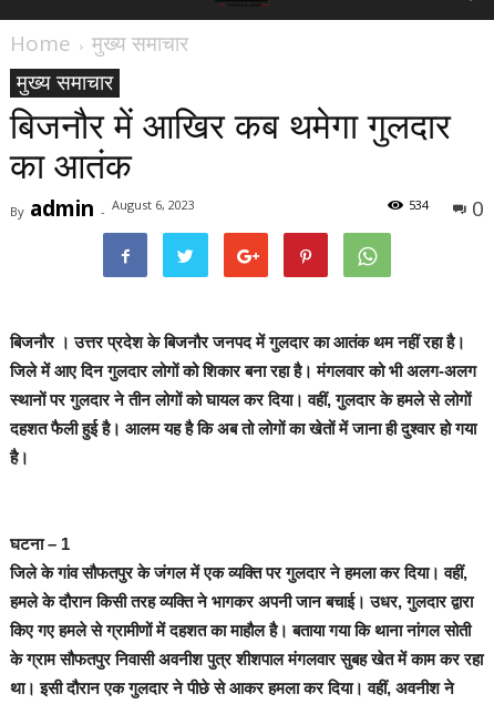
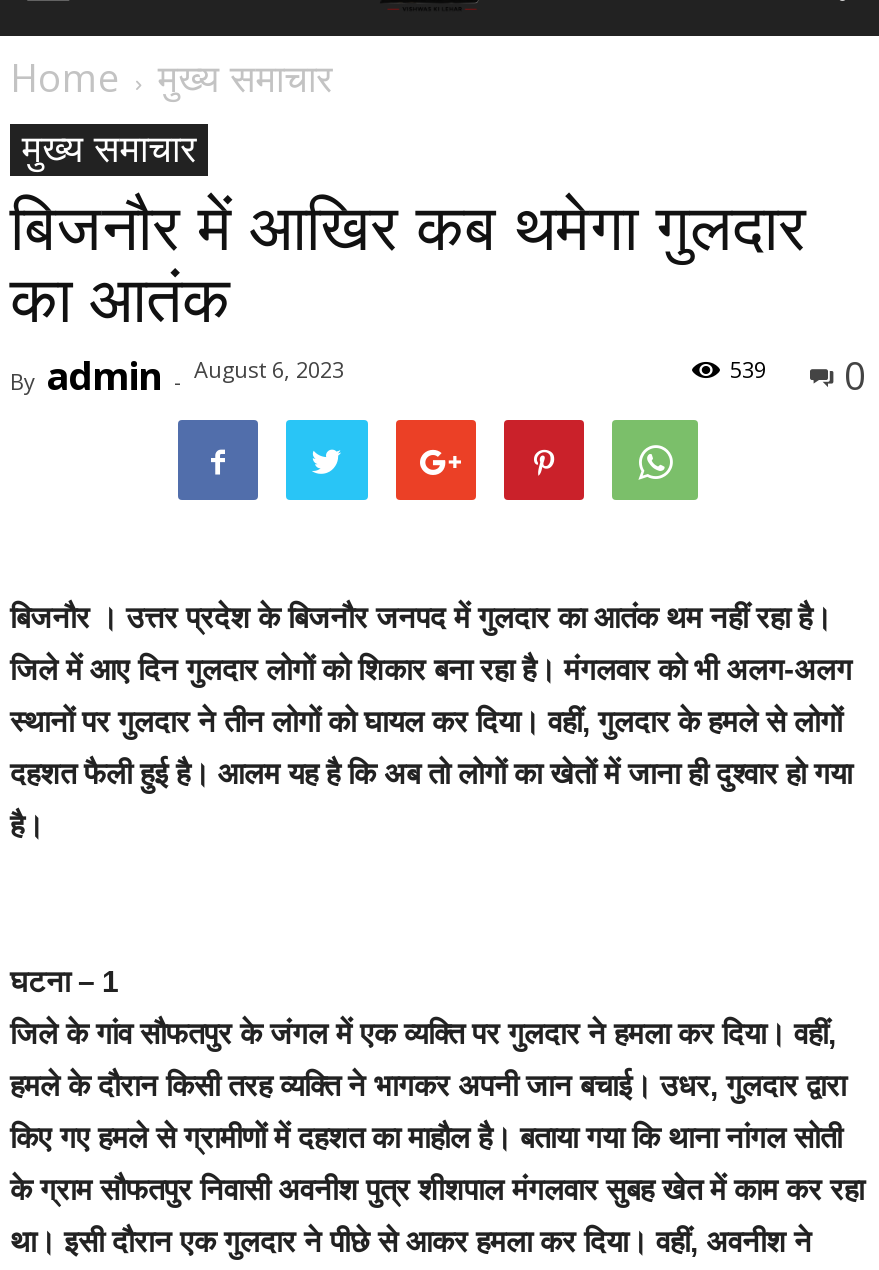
[409,196,429,213] 534 -> [730,354,766,384] 539

